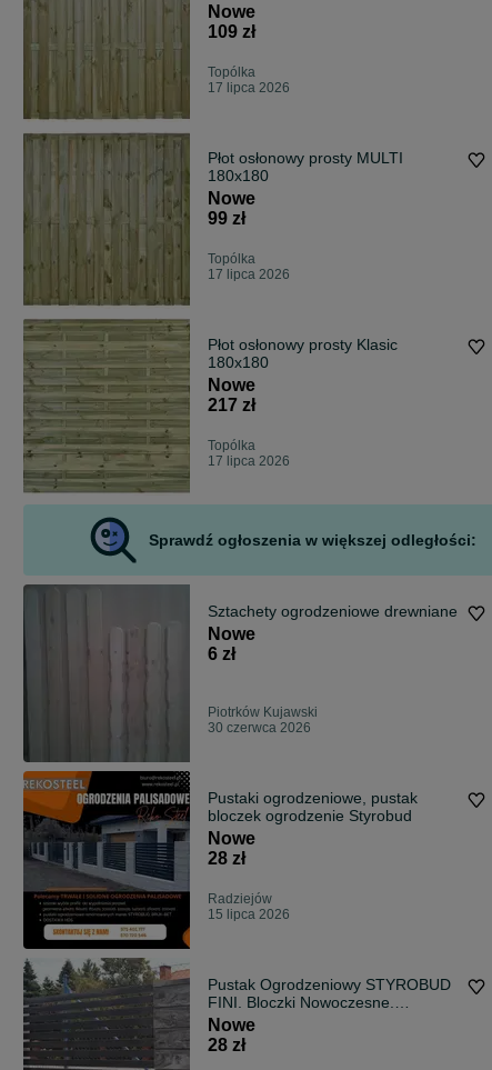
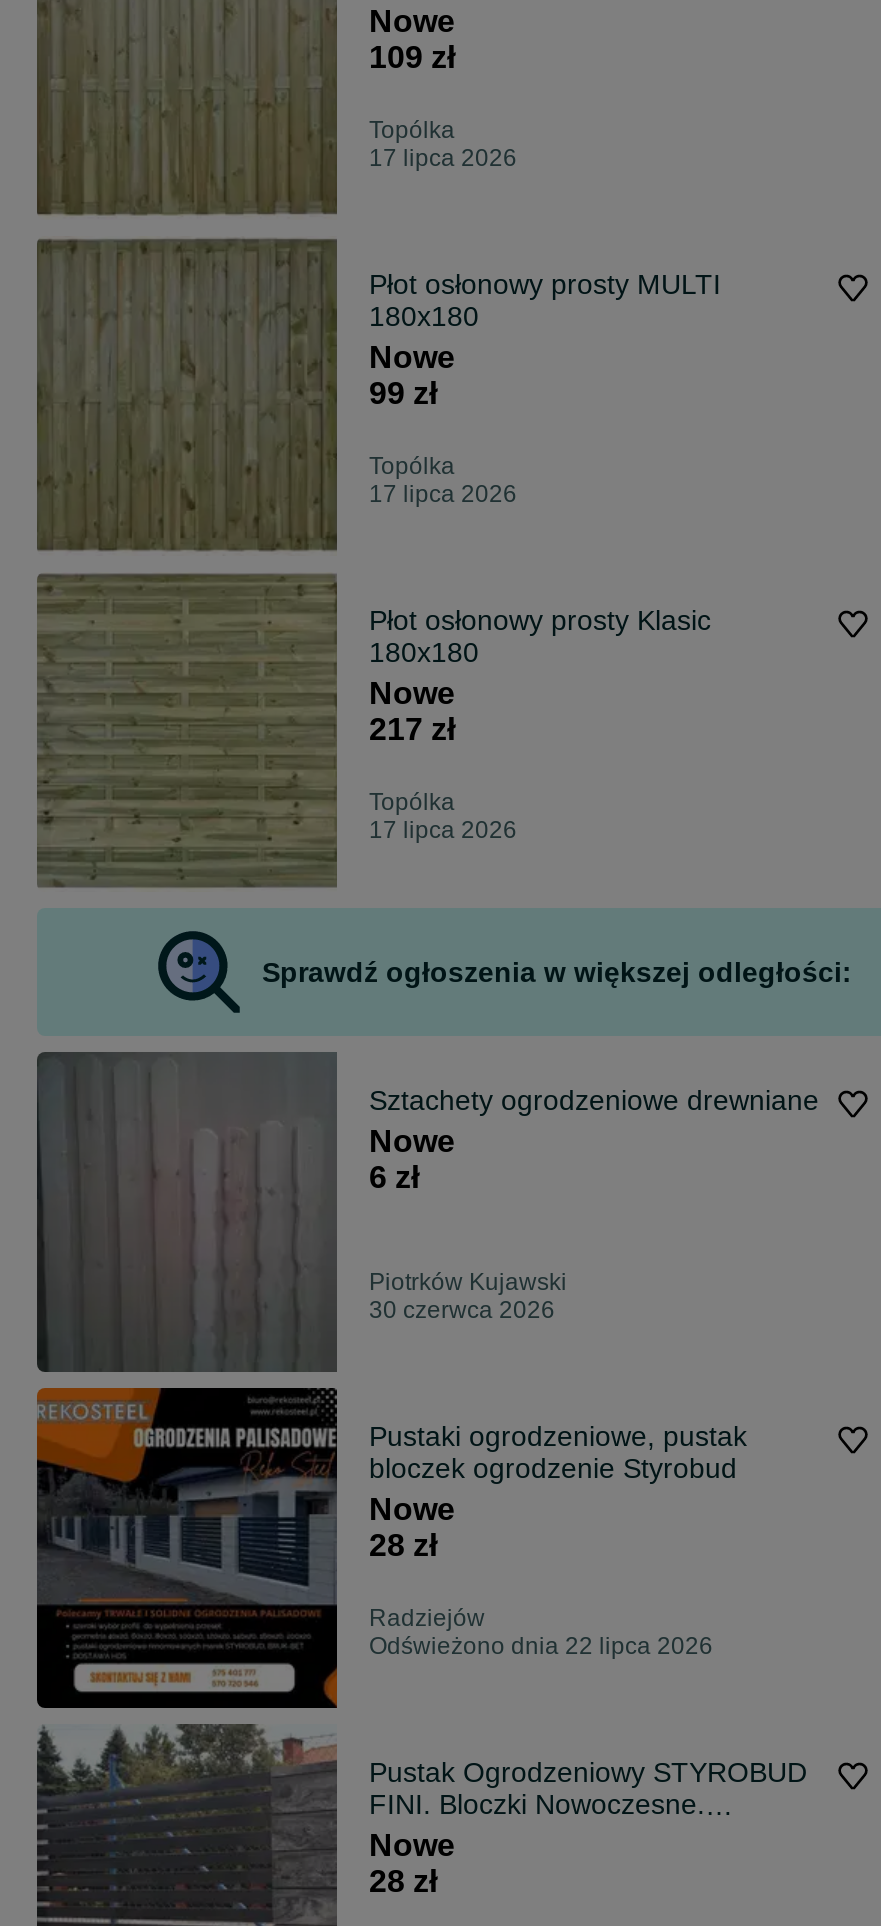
[208,907,290,923] 15 lipca 2026 -> [369,1633,713,1661] Odświeżono dnia 22 lipca 2026

